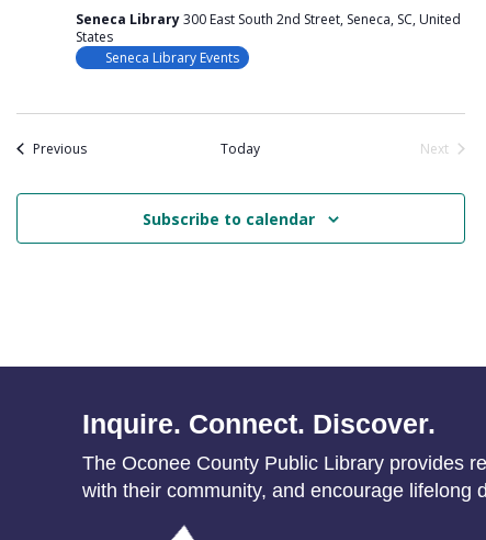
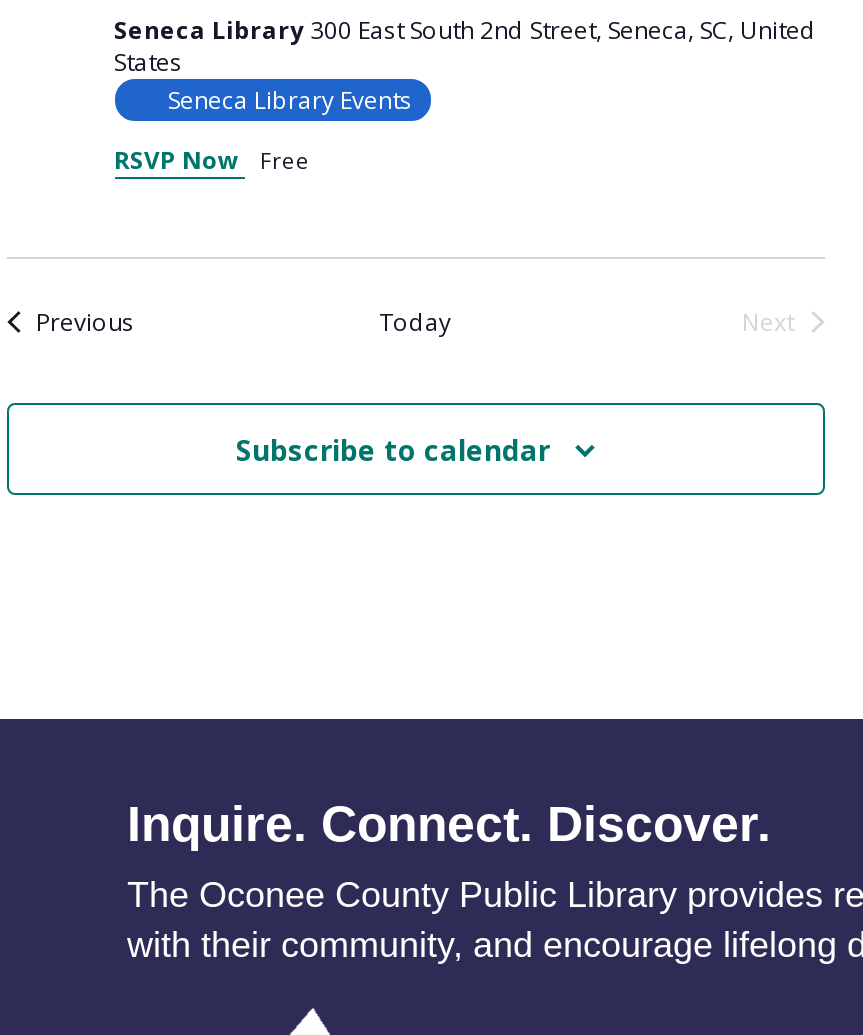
none -> [114,142,310,176] RSVP Now Free

